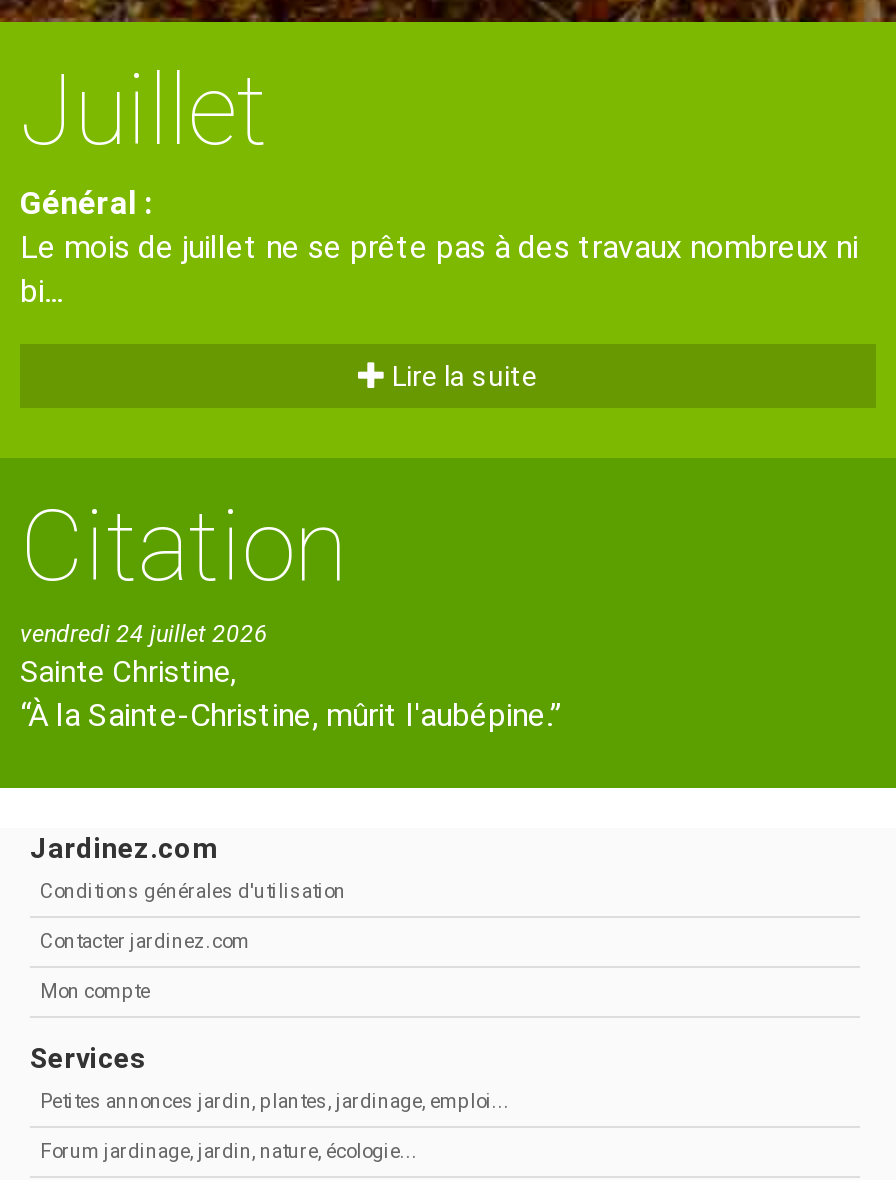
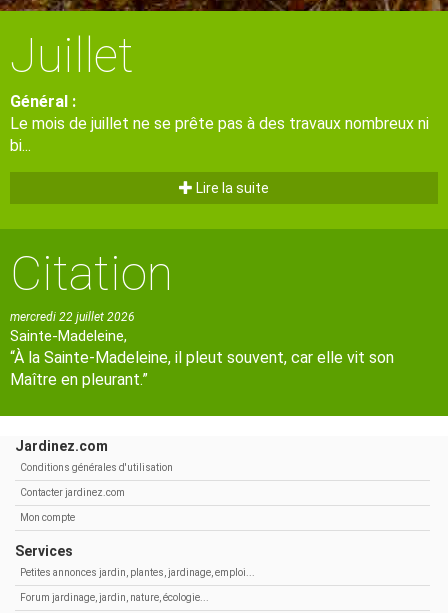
[20,621,562,735] vendredi 24 juillet 2026 | Sainte Christine, | “À la Sainte-Christine, mûrit l'aubépine.” -> [10,310,394,389] mercredi 22 juillet 2026 | Sainte-Madeleine, | “À la Sainte-Madeleine, il pleut souvent, car elle vit son | Maître en pleurant.”

